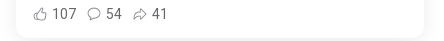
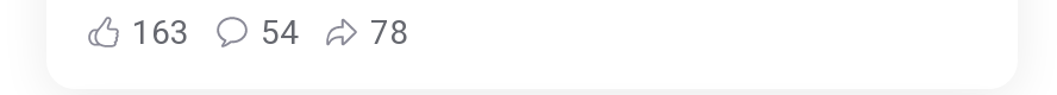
[52,6,76,22] 107 -> [132,12,189,50] 163
[152,6,168,22] 41 -> [370,12,408,50] 78

